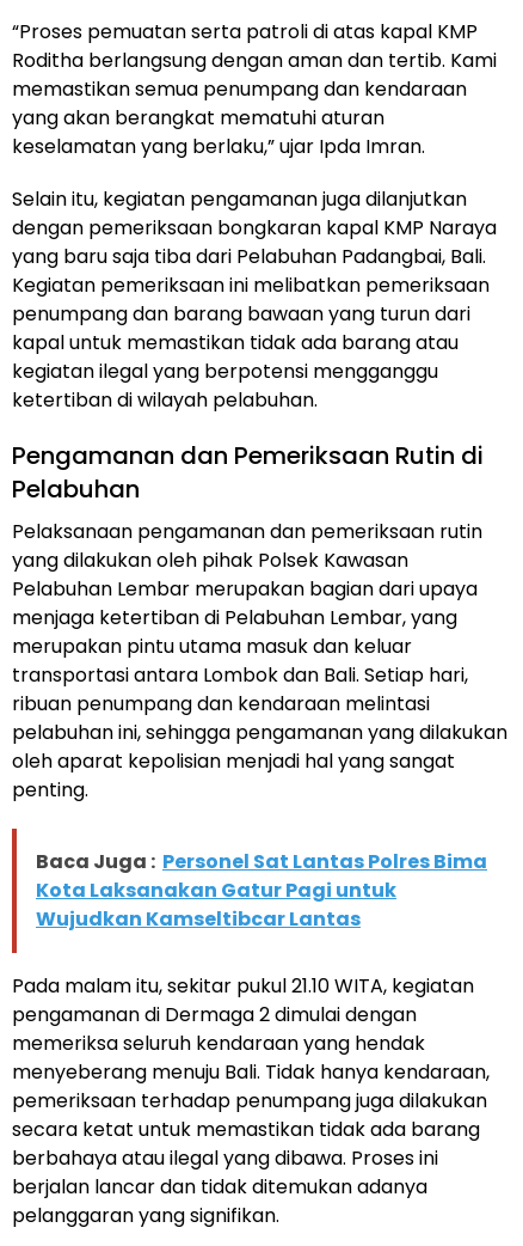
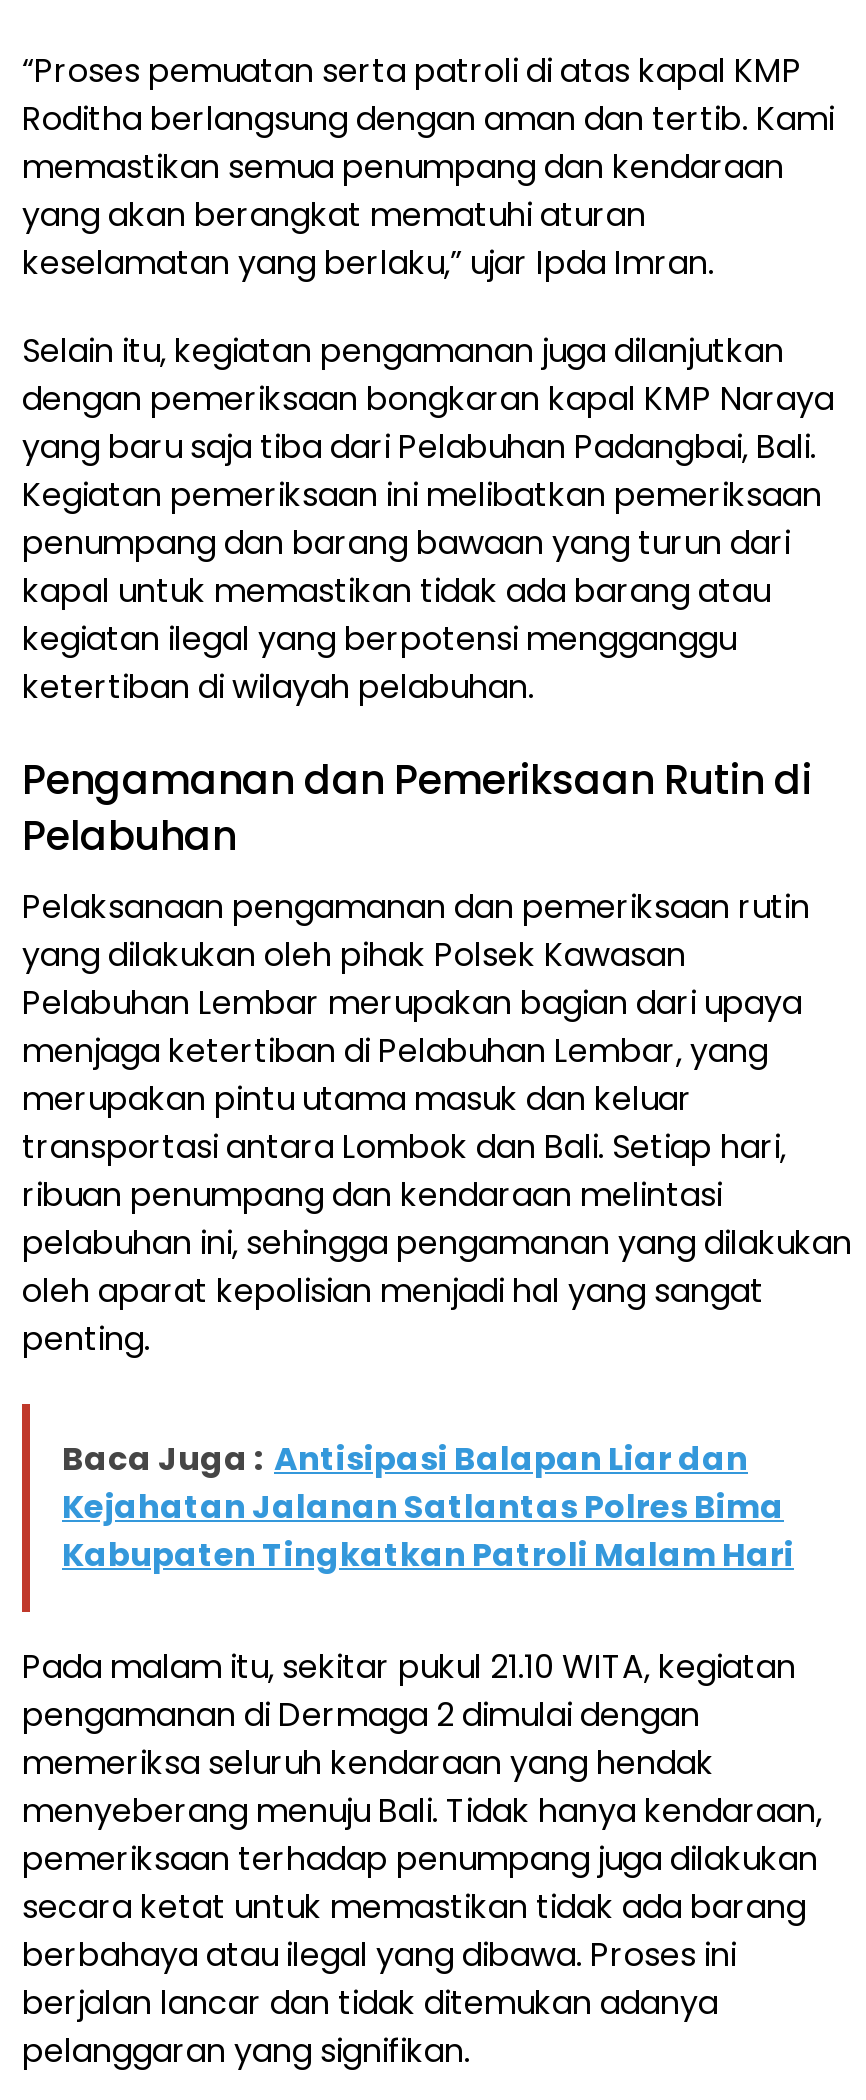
[36,848,487,933] Baca Juga : Personel Sat Lantas Polres Bima | Kota Laksanakan Gatur Pagi untuk | Wujudkan Kamseltibcar Lantas -> [62,1436,794,1578] Baca Juga : Antisipasi Balapan Liar dan | Kejahatan Jalanan Satlantas Polres Bima | Kabupaten Tingkatkan Patroli Malam Hari

